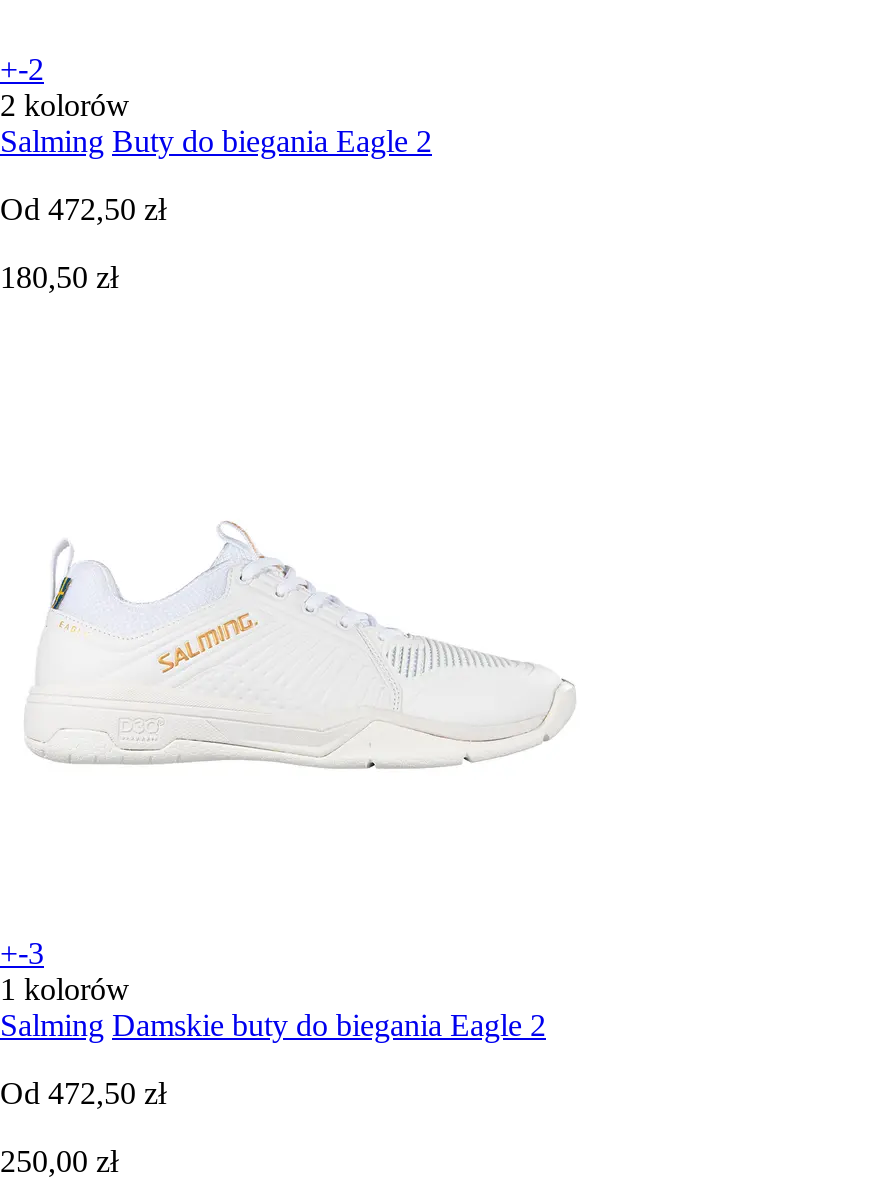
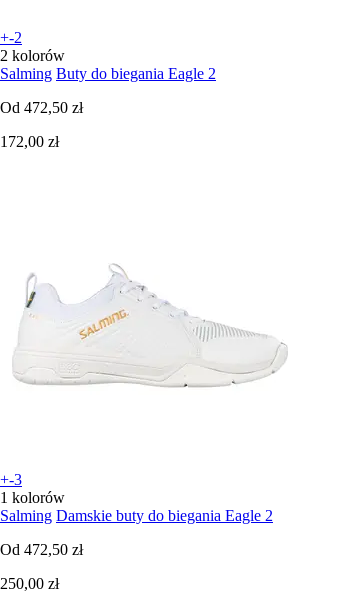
[0,261,118,295] 180,50 zł -> [0,133,59,150] 172,00 zł

